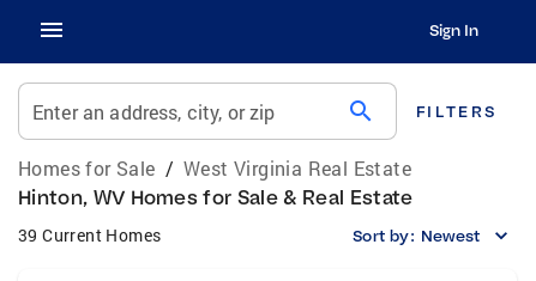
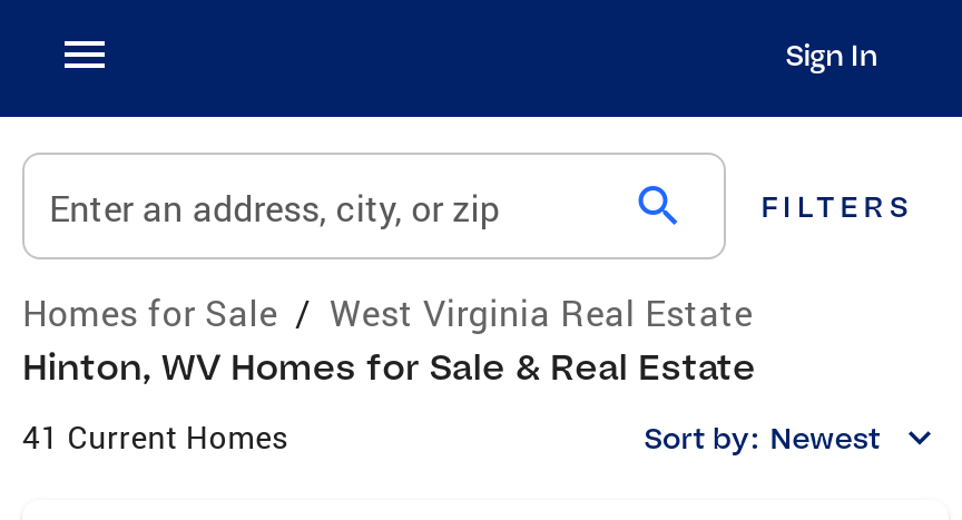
[18,224,161,246] 39 Current Homes -> [22,415,288,458] 41 Current Homes

